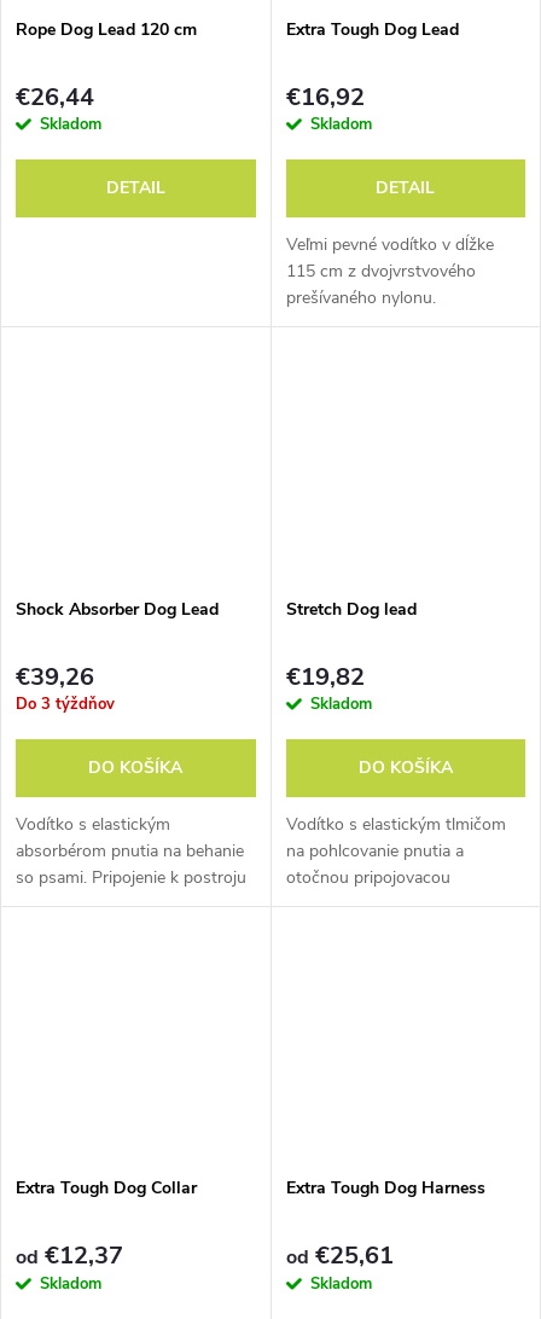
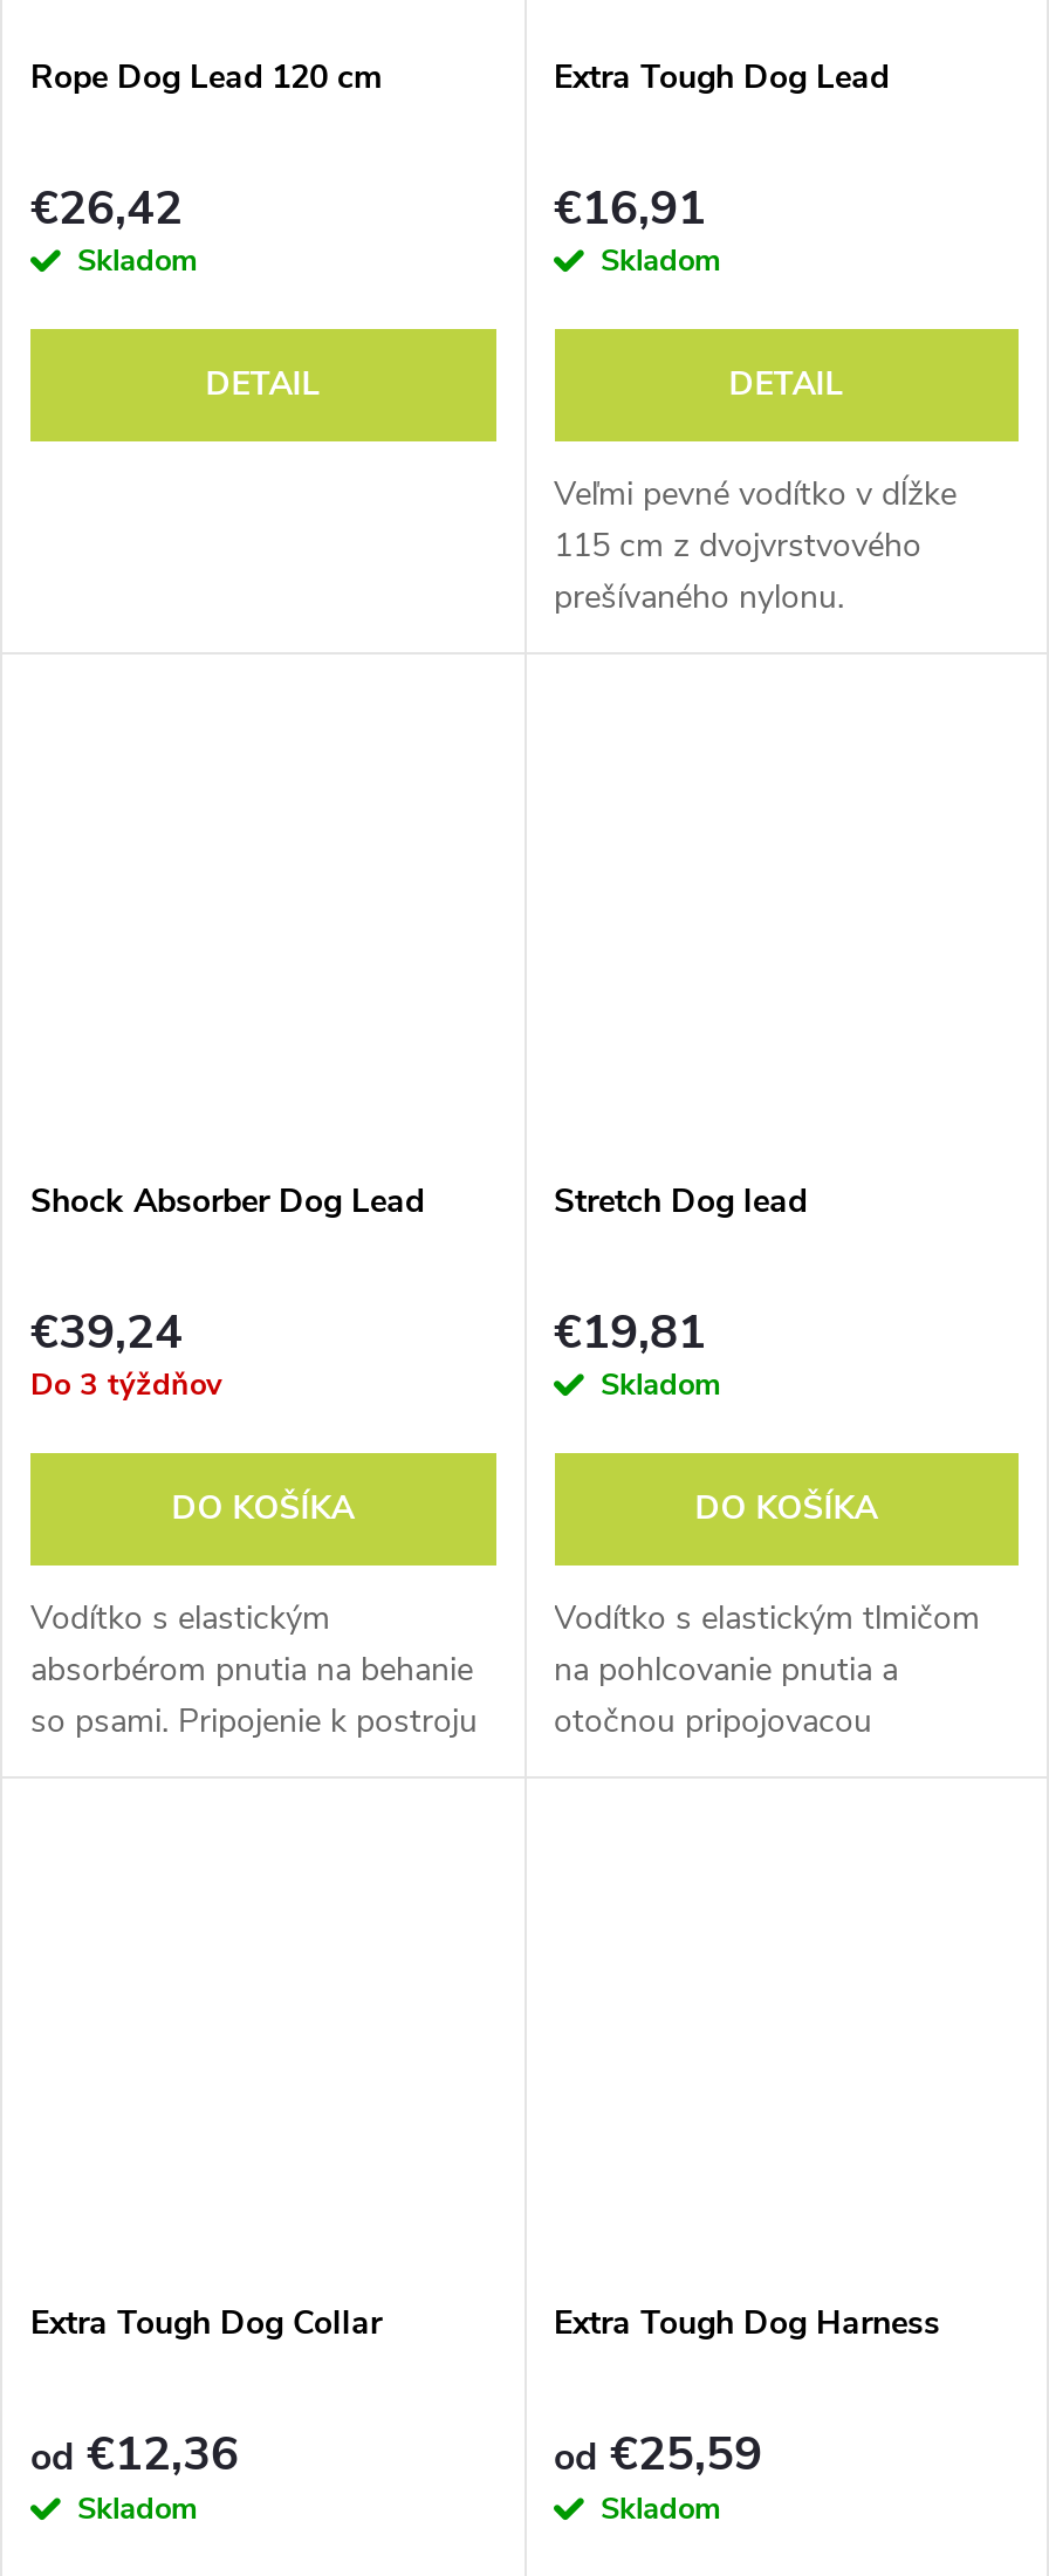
[16,81,94,113] €26,44 -> [30,176,183,240] €26,42
[286,81,364,113] €16,92 -> [554,176,706,240] €16,91
[16,660,94,693] €39,26 -> [30,1300,183,1363] €39,24
[286,660,364,693] €19,82 -> [554,1300,706,1363] €19,81
[16,1240,123,1272] od €12,37 -> [30,2423,239,2486] od €12,36
[286,1240,393,1272] od €25,61 -> [554,2423,762,2486] od €25,59

